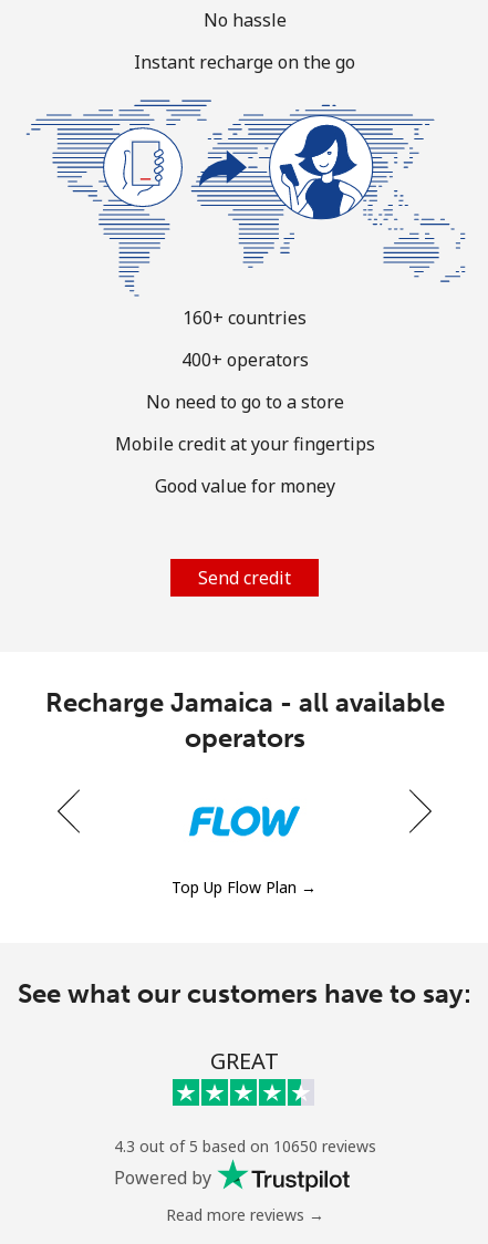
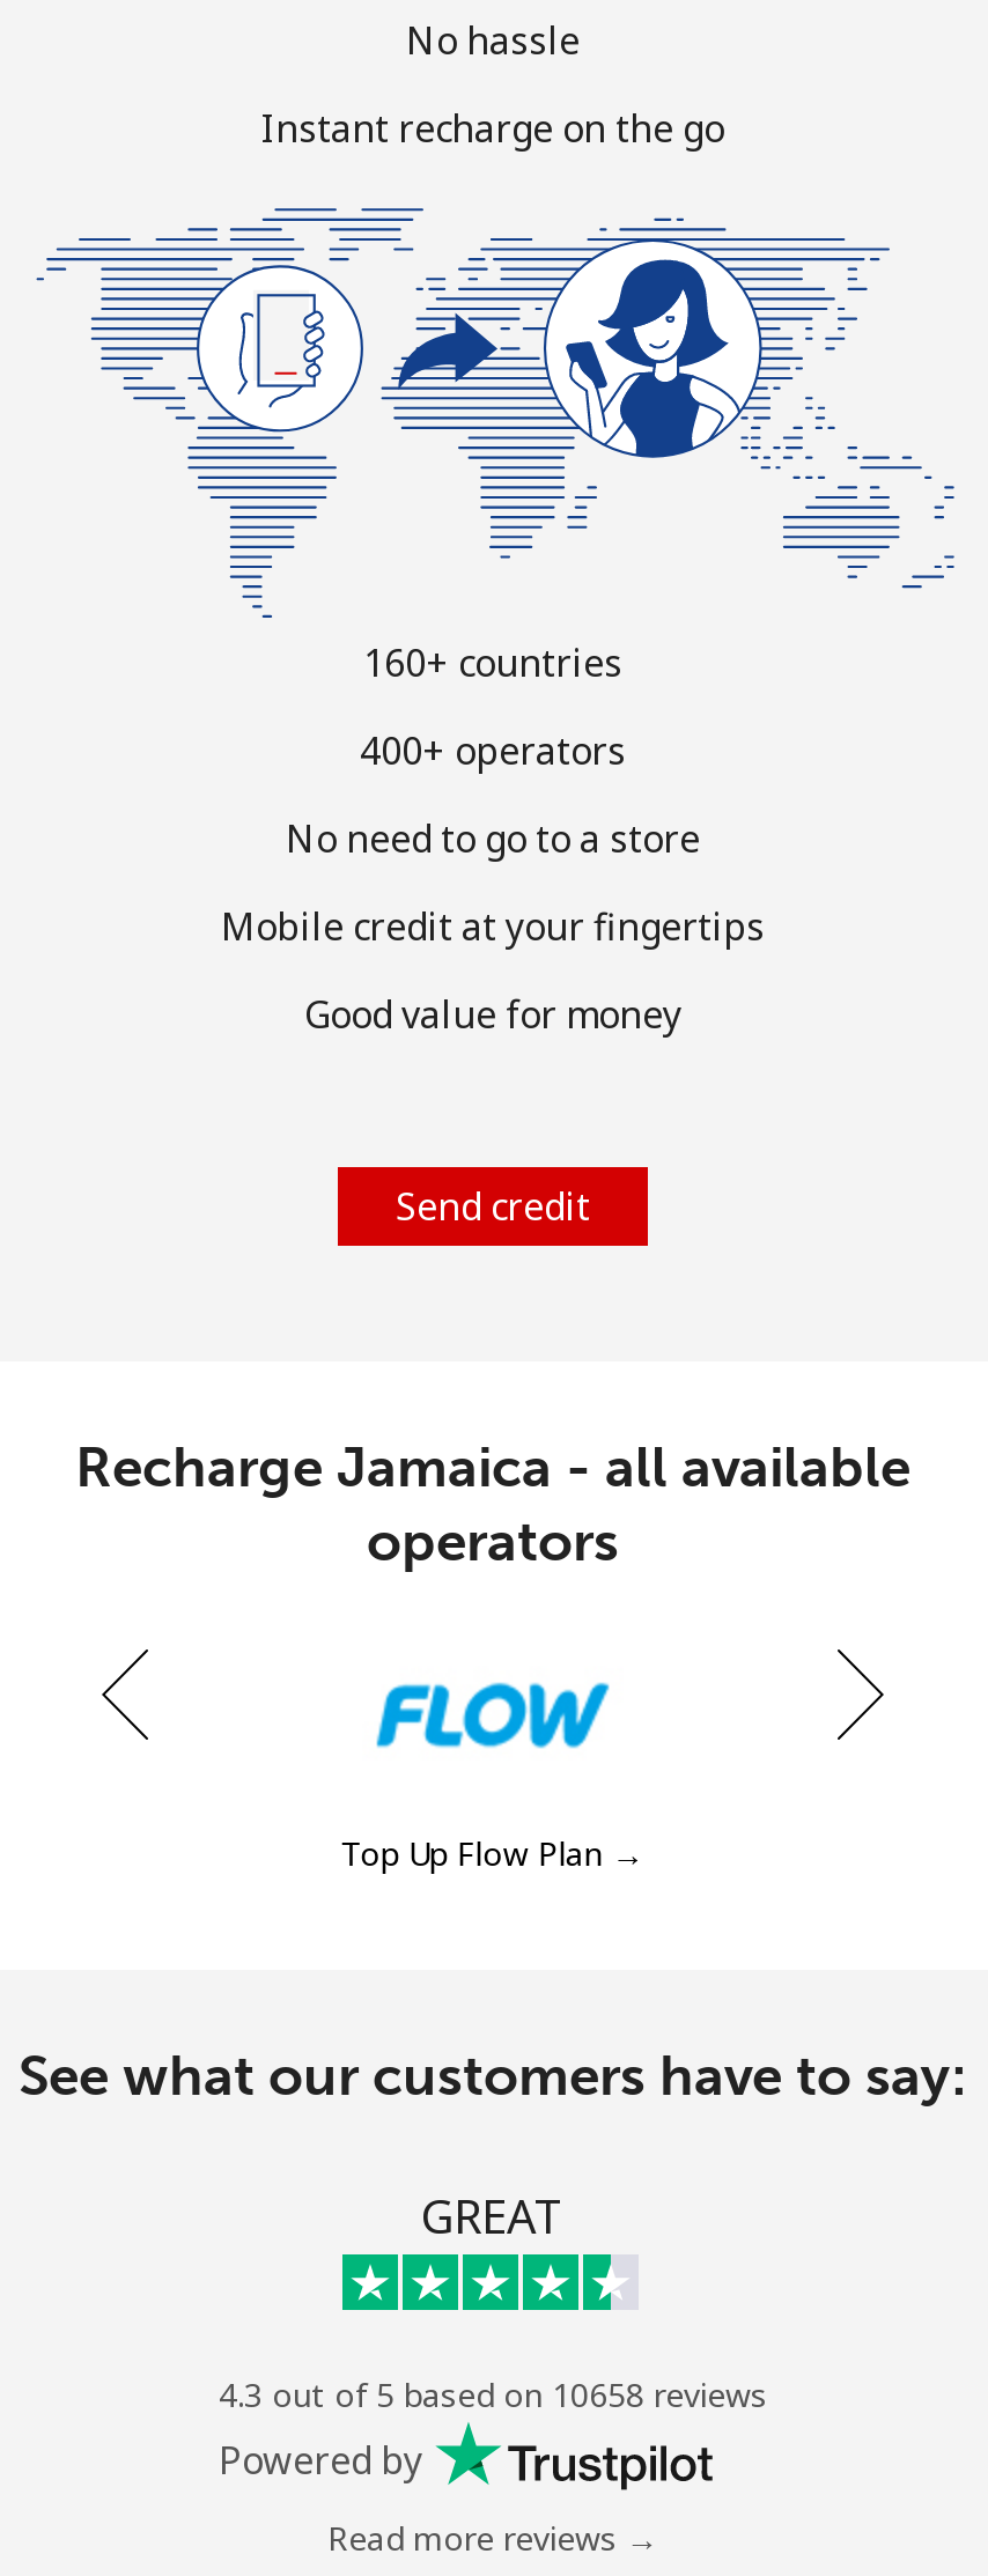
[113,1135,376,1156] 4.3 out of 5 based on 10650 reviews -> [219,2372,767,2416] 4.3 out of 5 based on 10658 reviews

